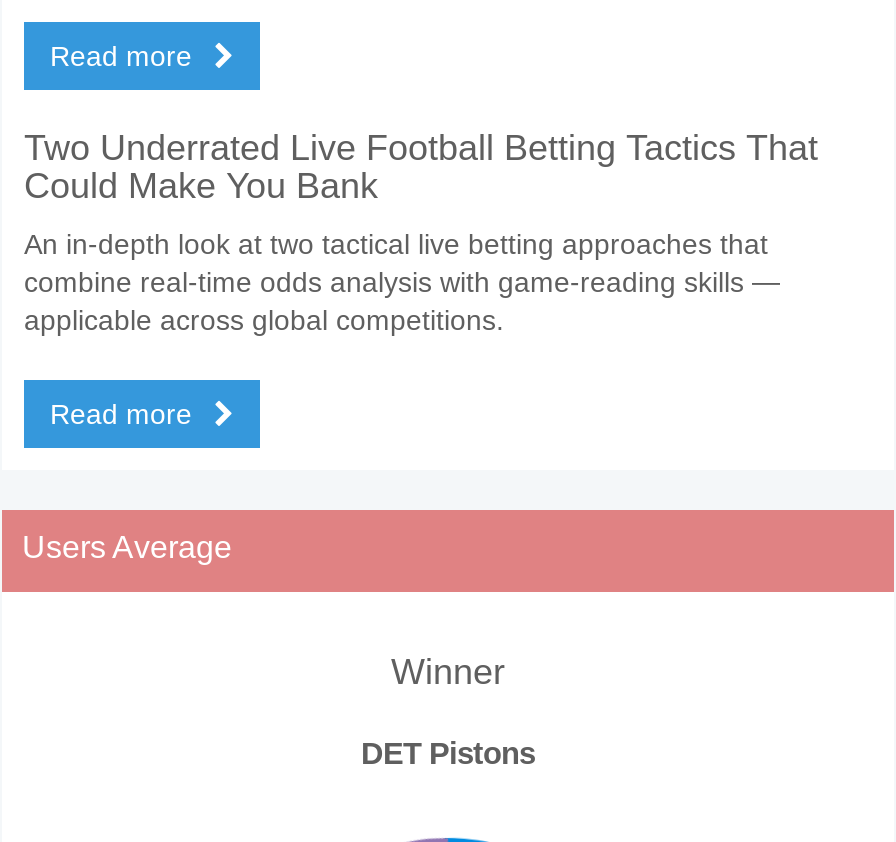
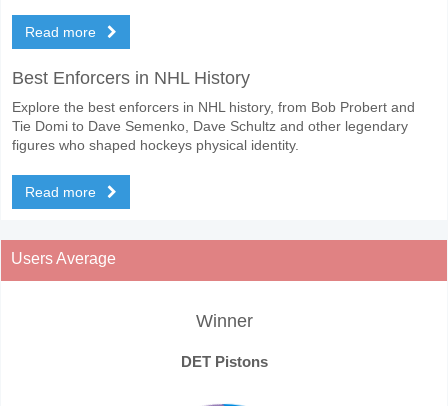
[24,127,818,205] Two Underrated Live Football Betting Tactics That | Could Make You Bank -> [12,68,250,88] Best Enforcers in NHL History
[24,227,780,335] An in-depth look at two tactical live betting approaches that | combine real-time odds analysis with game-reading skills — | applicable across global competitions. -> [12,99,415,153] Explore the best enforcers in NHL history, from Bob Probert and | Tie Domi to Dave Semenko, Dave Schultz and other legendary | figures who shaped hockeys physical identity.

